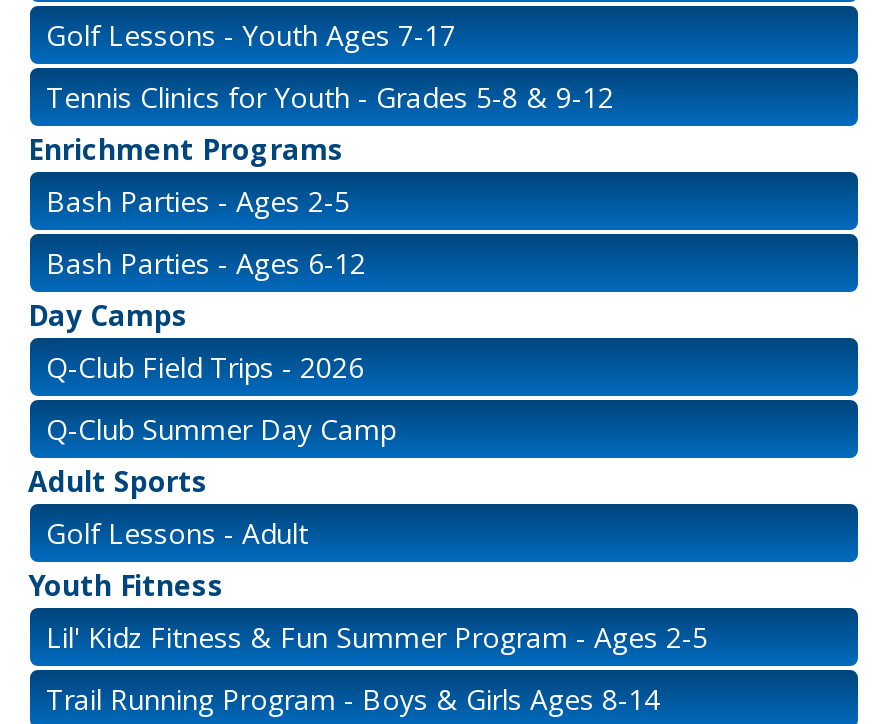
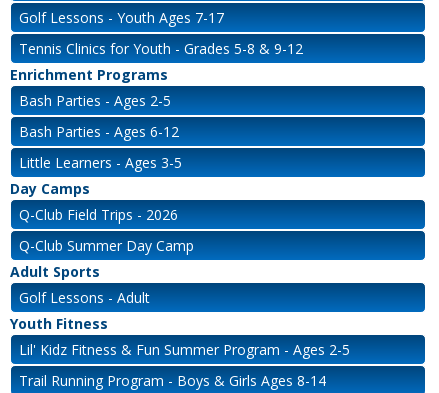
none -> [19,152,182,171] Little Learners - Ages 3-5

